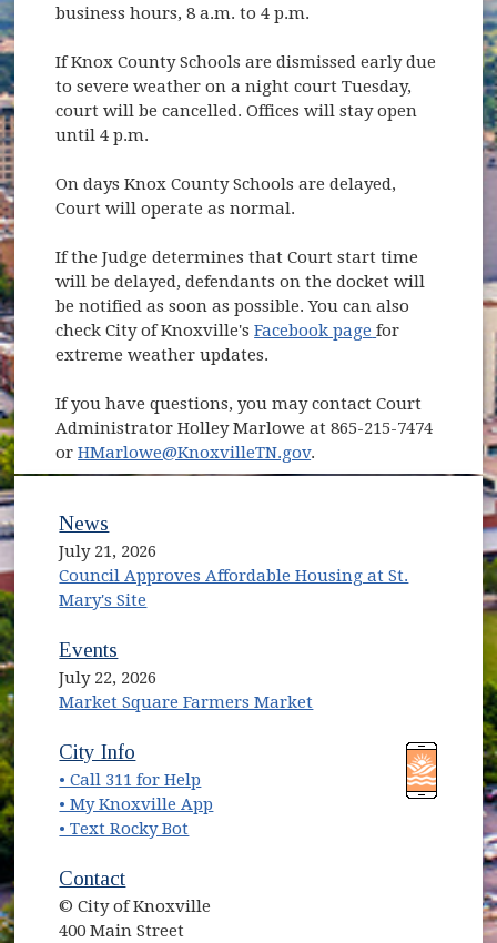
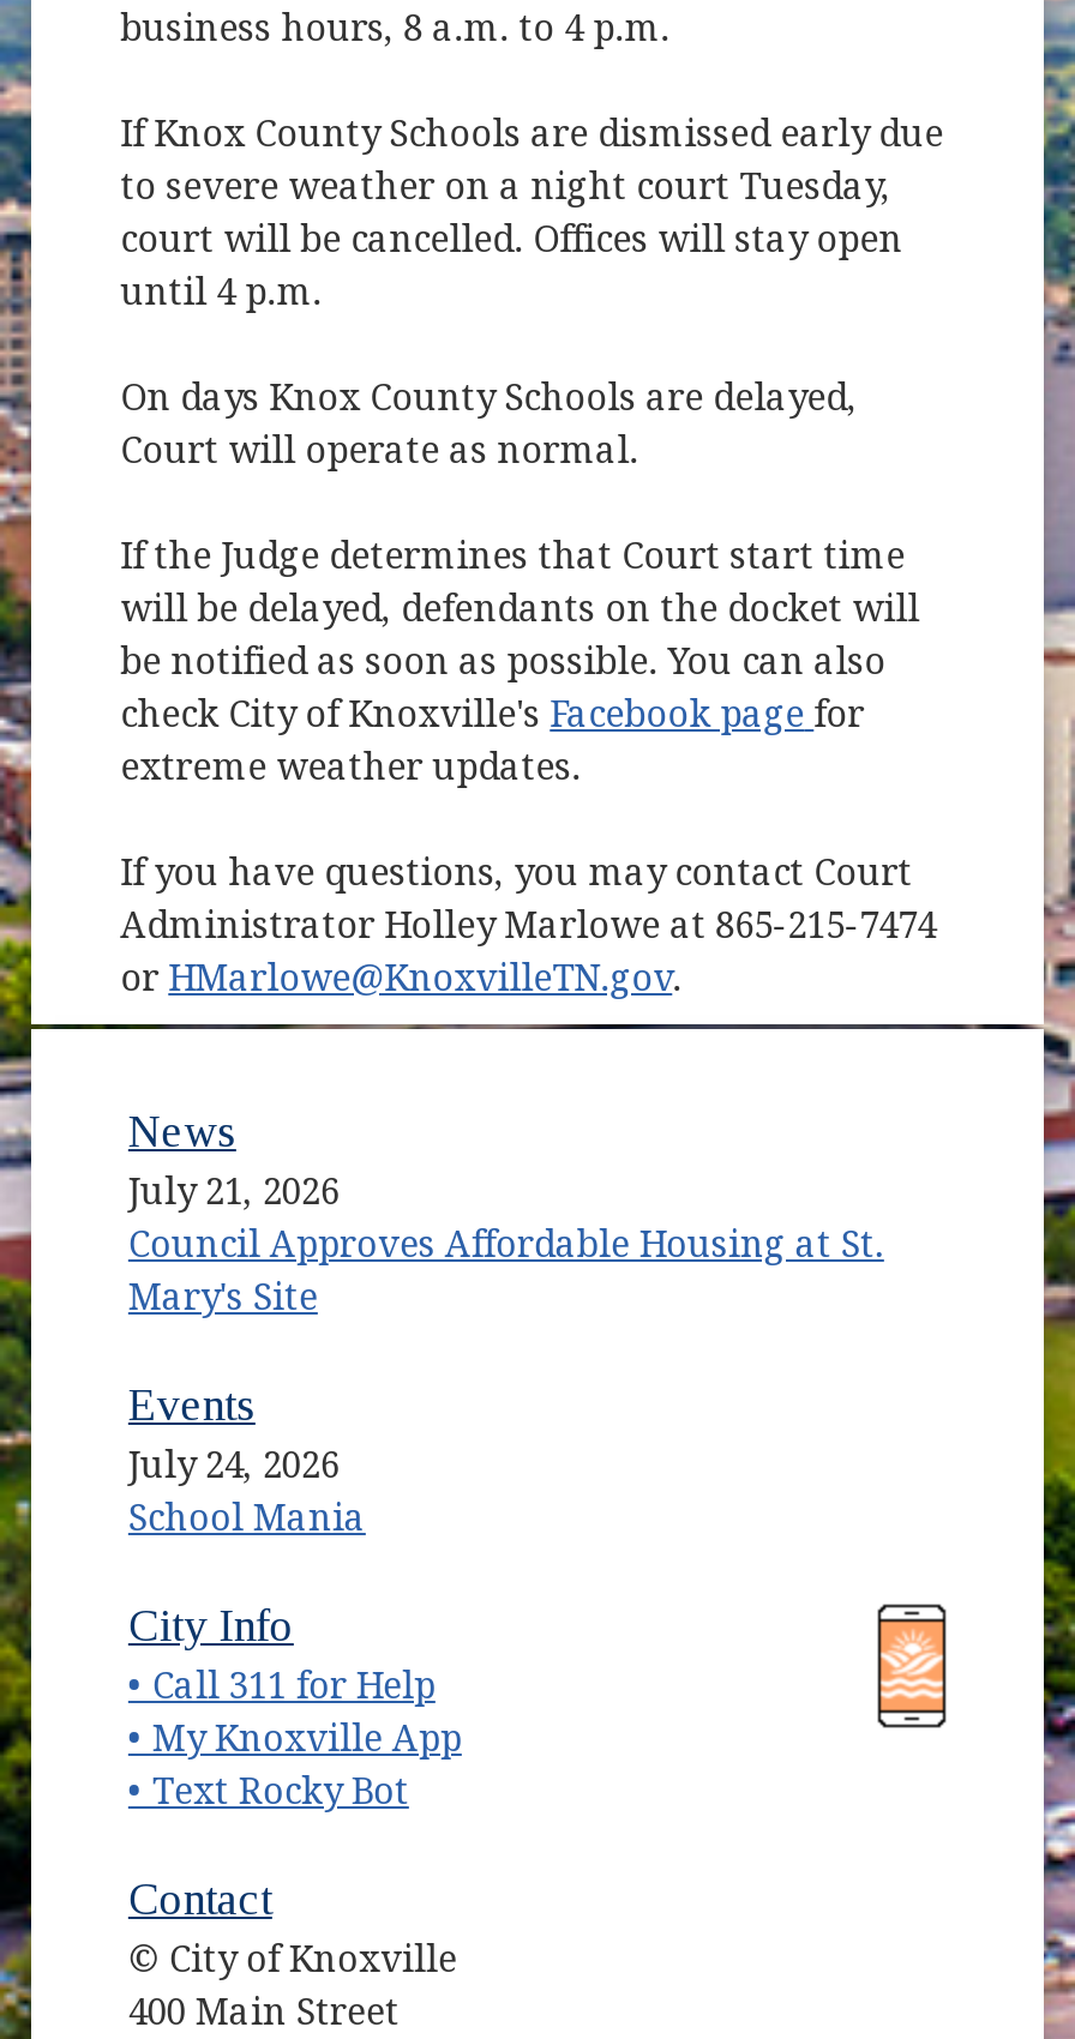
[59,668,313,713] July 22, 2026 | Market Square Farmers Market -> [128,1445,366,1541] July 24, 2026 | School Mania

